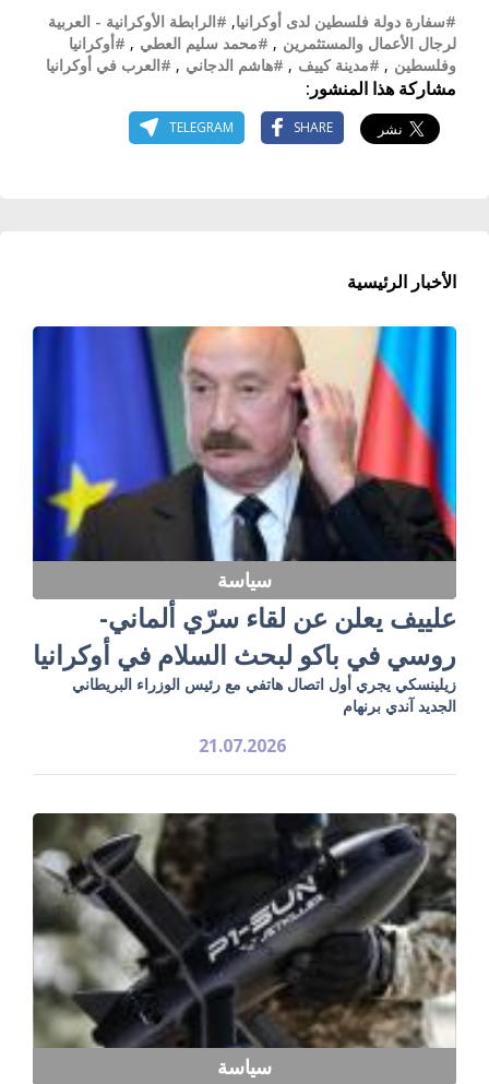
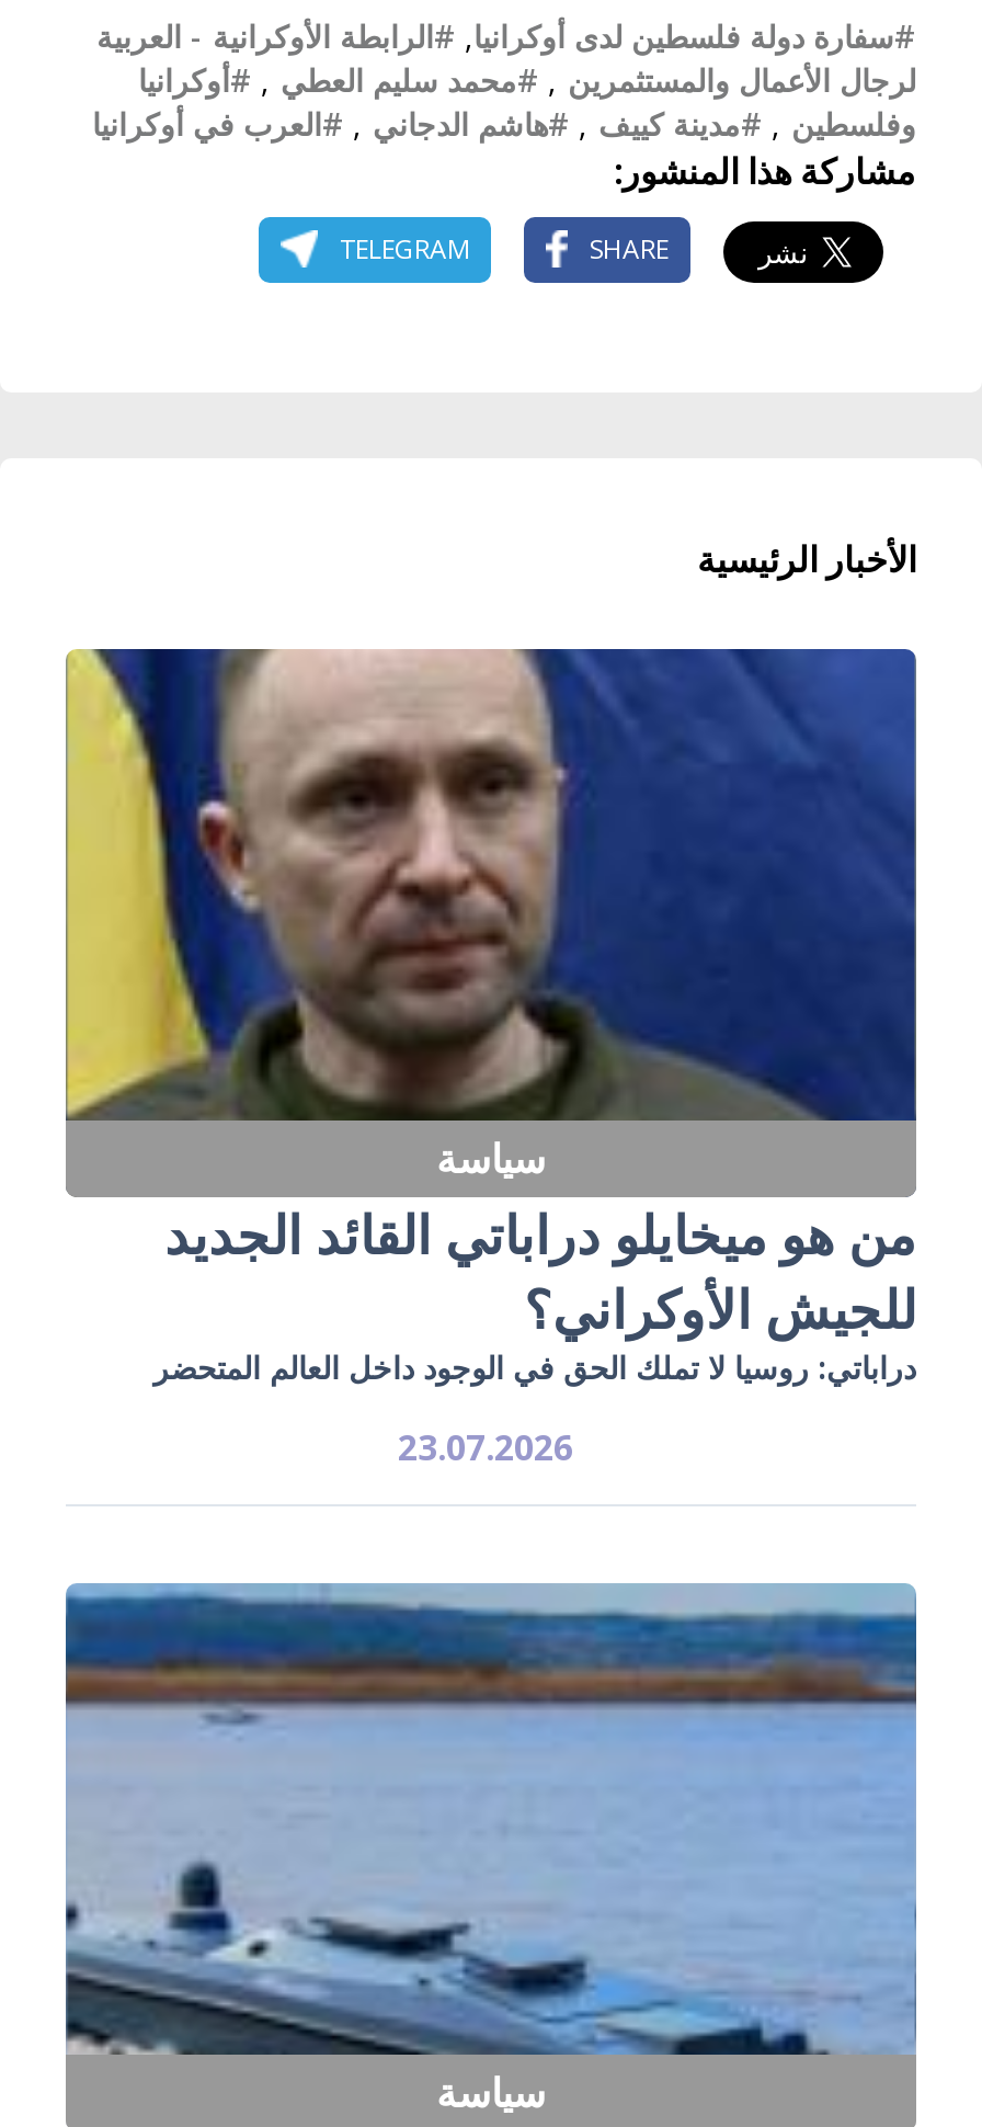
[32,325,457,716] [image] | علييف يعلن عن لقاء سرّي ألماني- | روسي في باكو لبحث السلام في أوكرانيا | زيلينسكي يجري أول اتصال هاتفي مع رئيس الوزراء البريطاني | الجديد آندي برنهام -> [64,647,918,1387] [image] | من هو ميخايلو دراباتي القائد الجديد | للجيش الأوكراني؟ | دراباتي: روسيا لا تملك الحق في الوجود داخل العالم المتحضر
[198,733,285,757] 21.07.2026 -> [398,1422,573,1471] 23.07.2026
[33,812,457,1049] [image] -> [64,1583,918,2057] [image]

